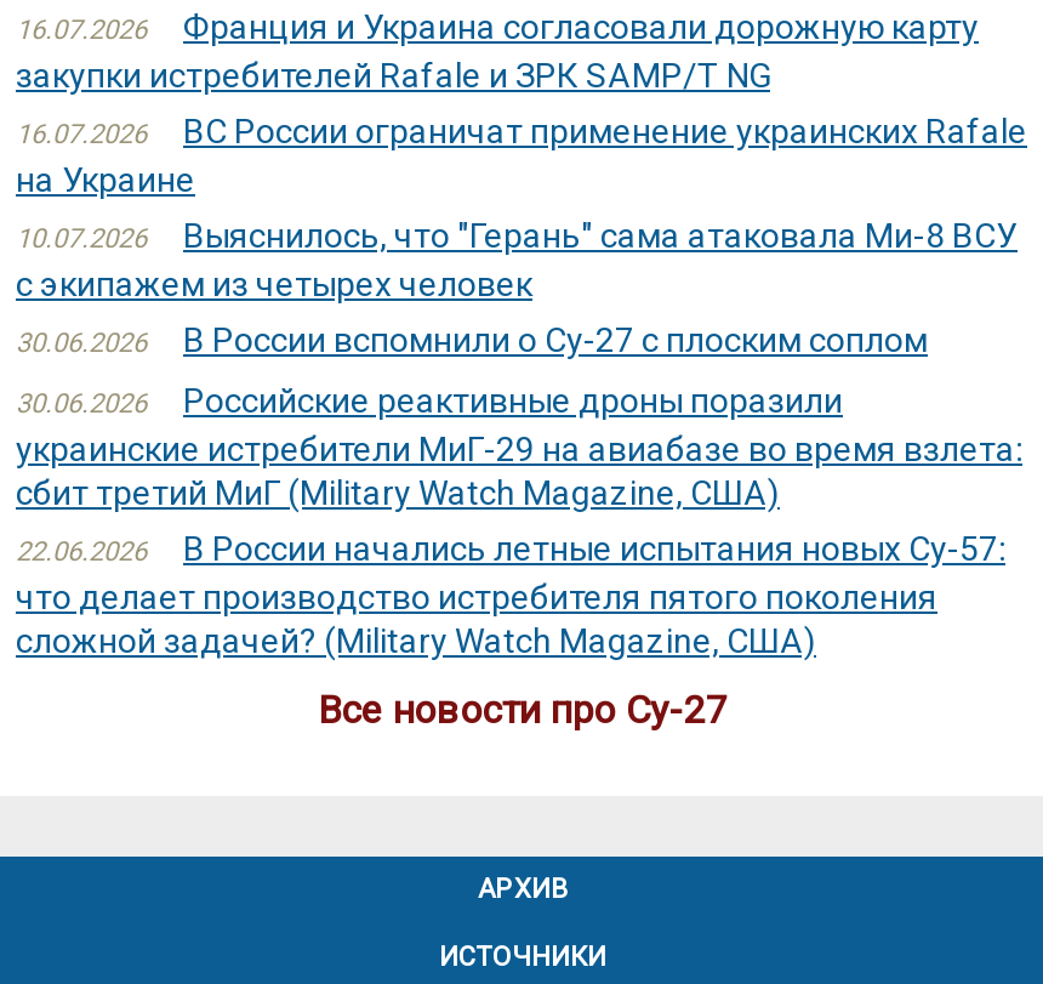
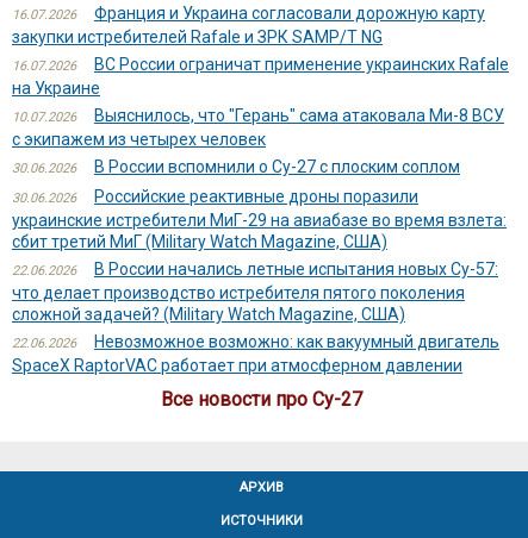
none -> [12,332,499,375] 22.06.2026 | Невозможное возможно: как вакуумный двигатель | SpaceX RaptorVAC работает при атмосферном давлении

